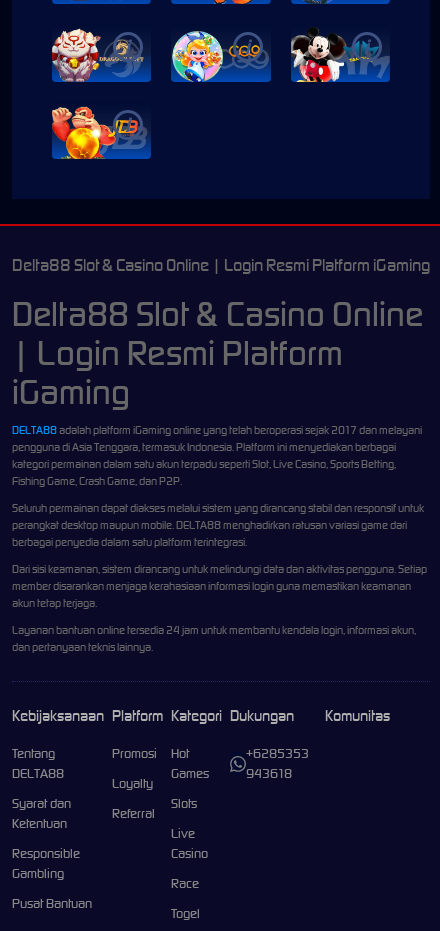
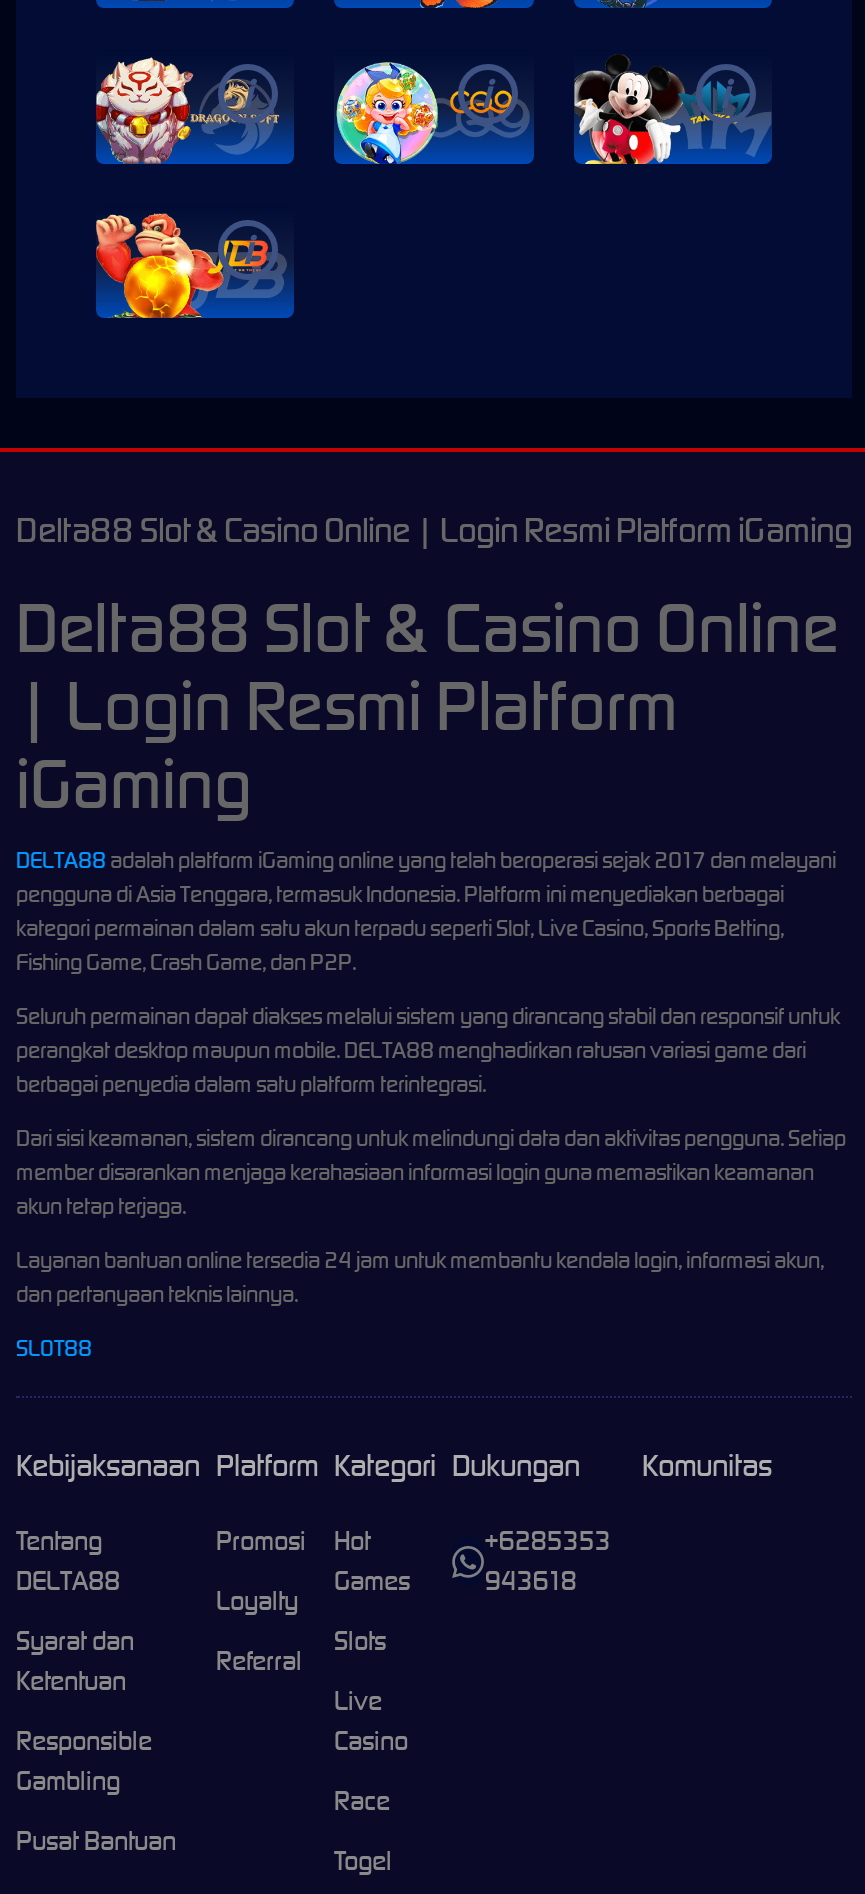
none -> [16,1334,92,1362] SLOT88

